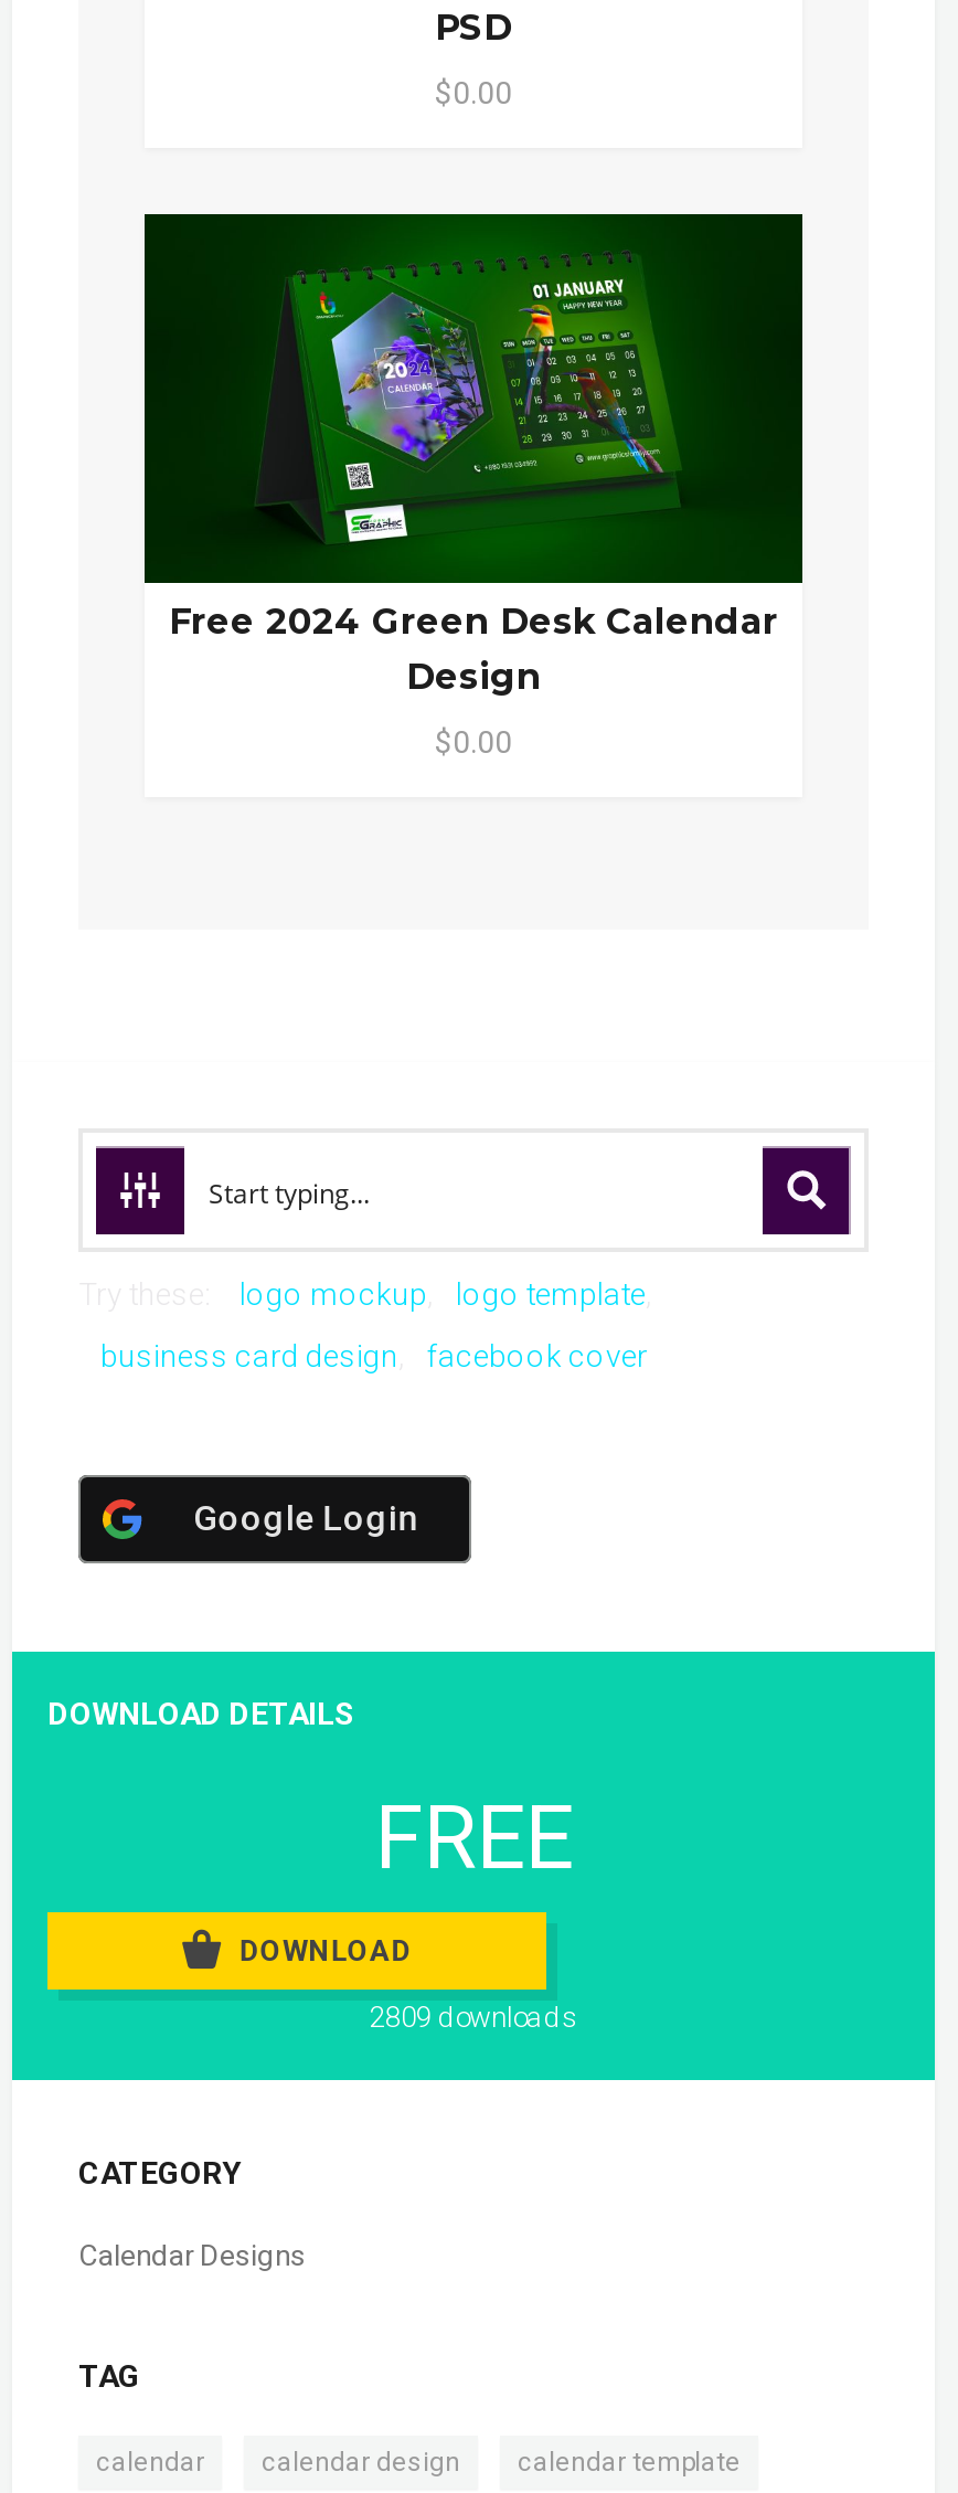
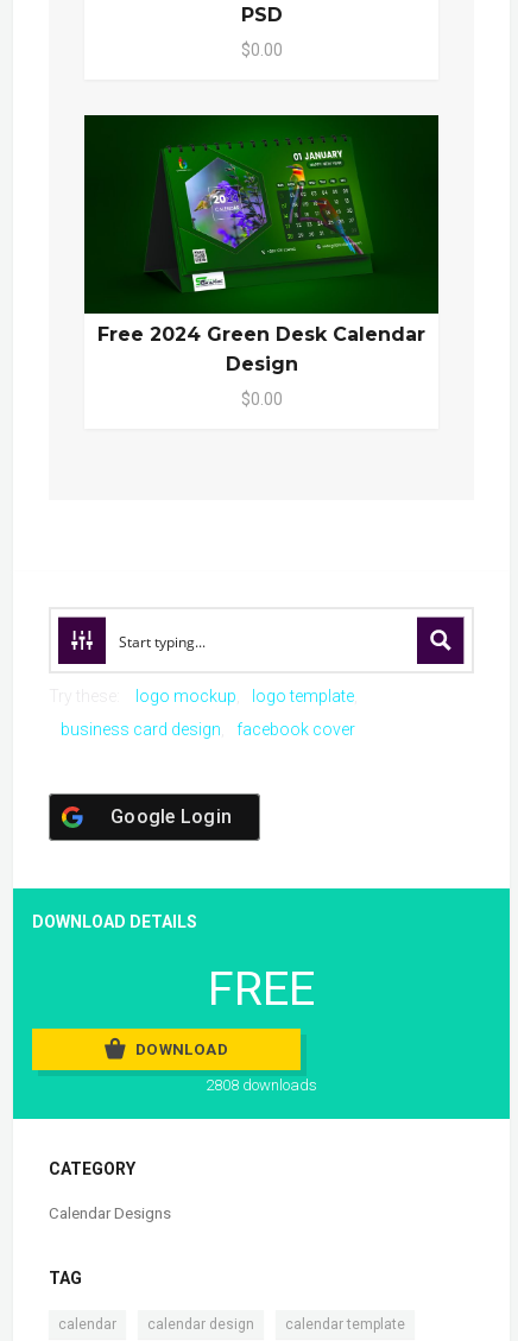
[370,2001,577,2034] 2809 downloads -> [206,1076,317,1094] 2808 downloads

